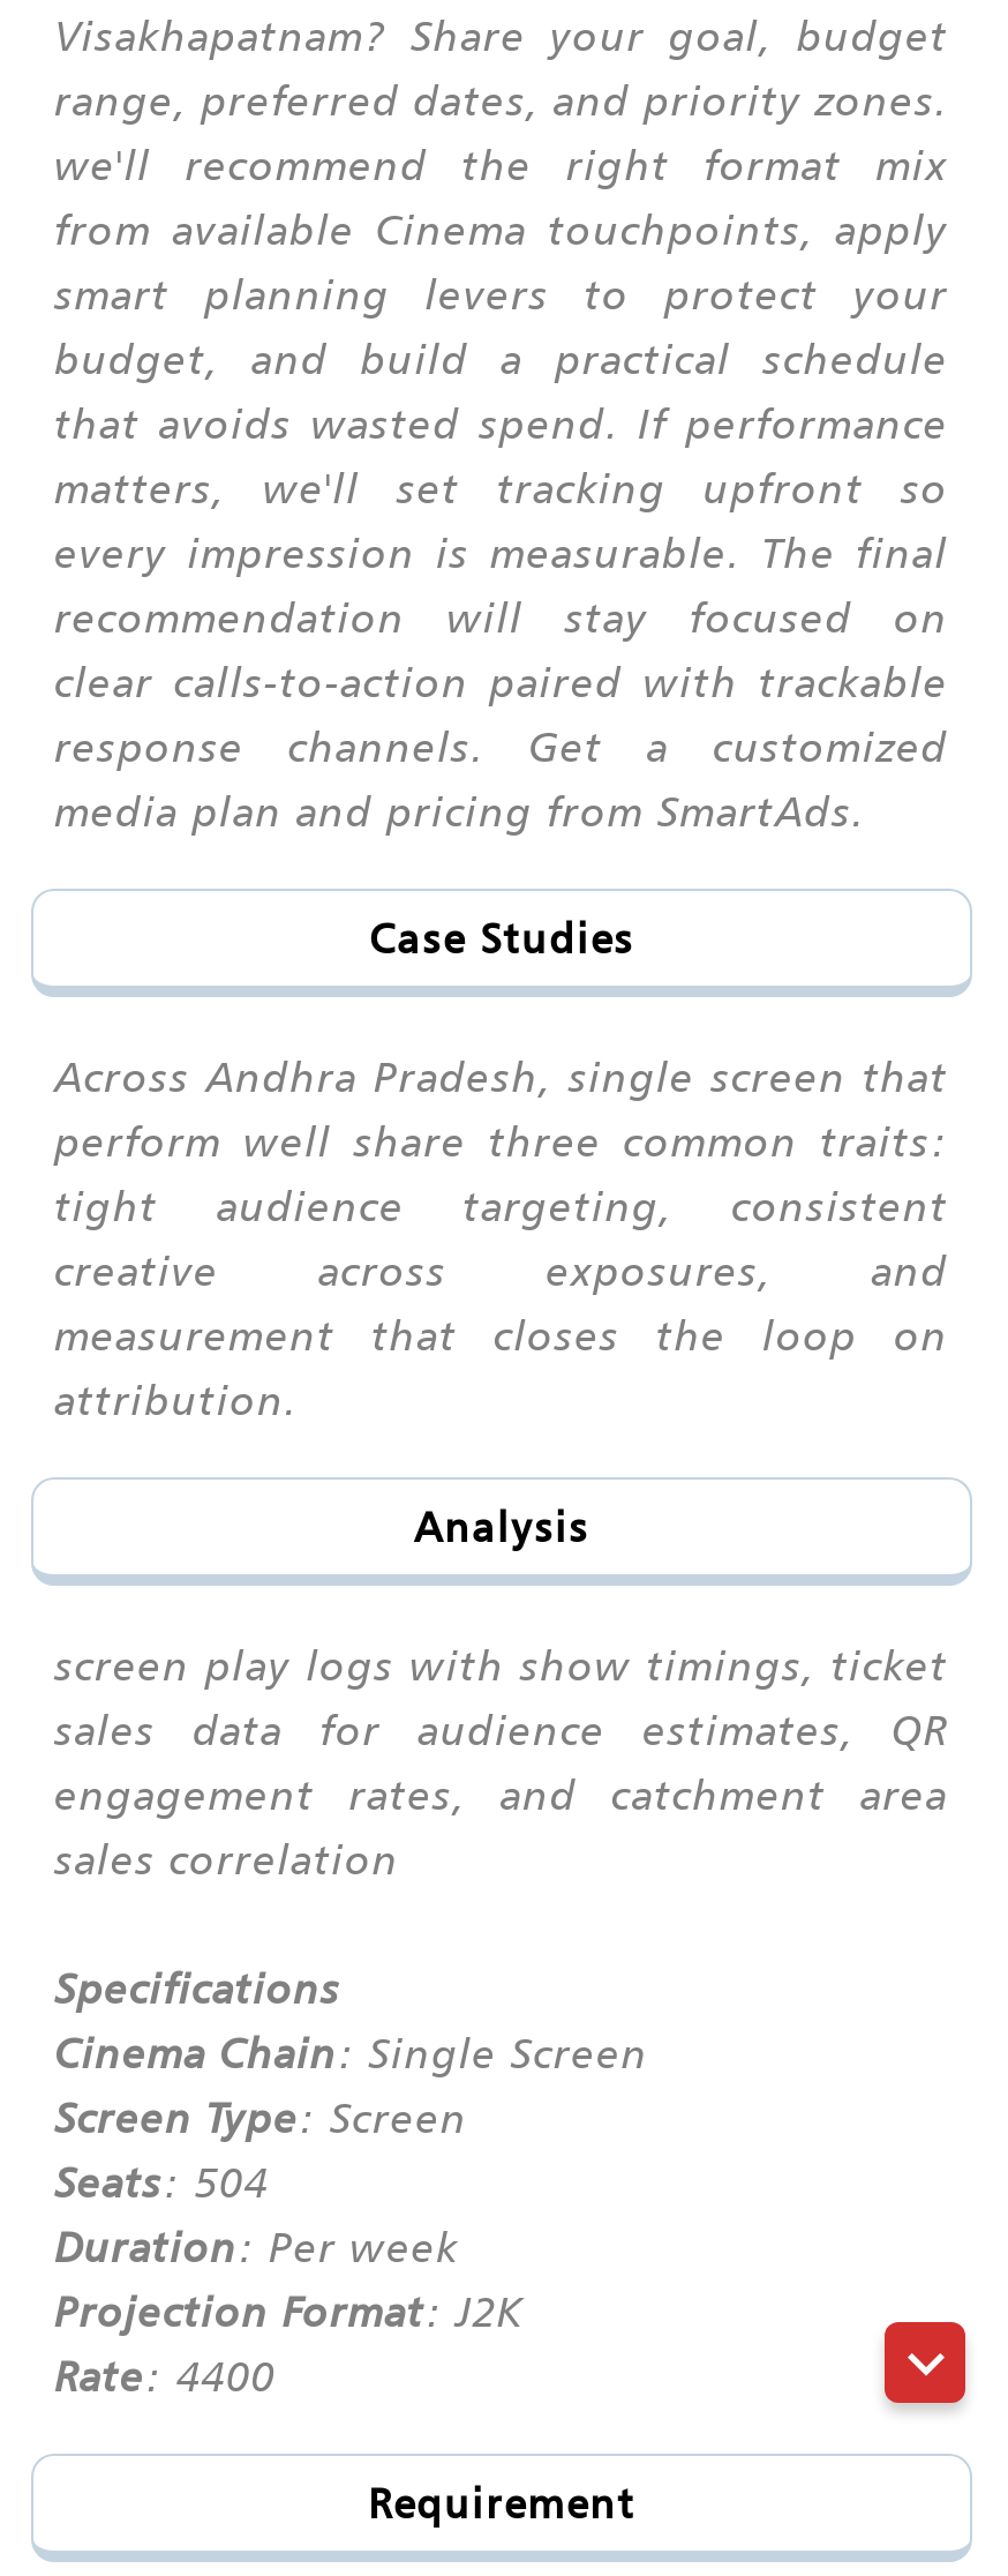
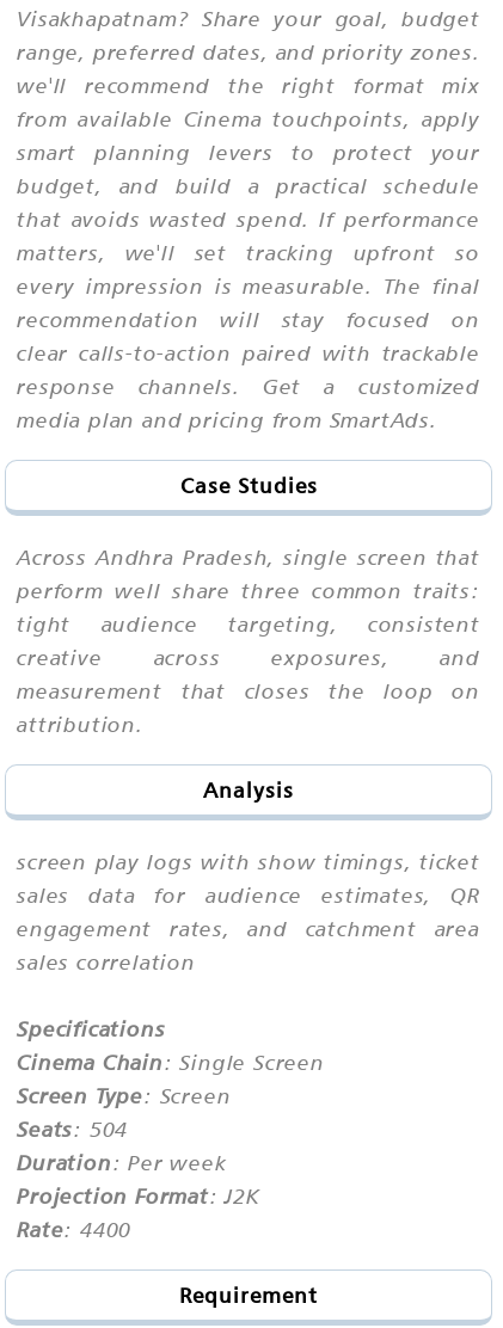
[880,2320,970,2417] [image] -> none

